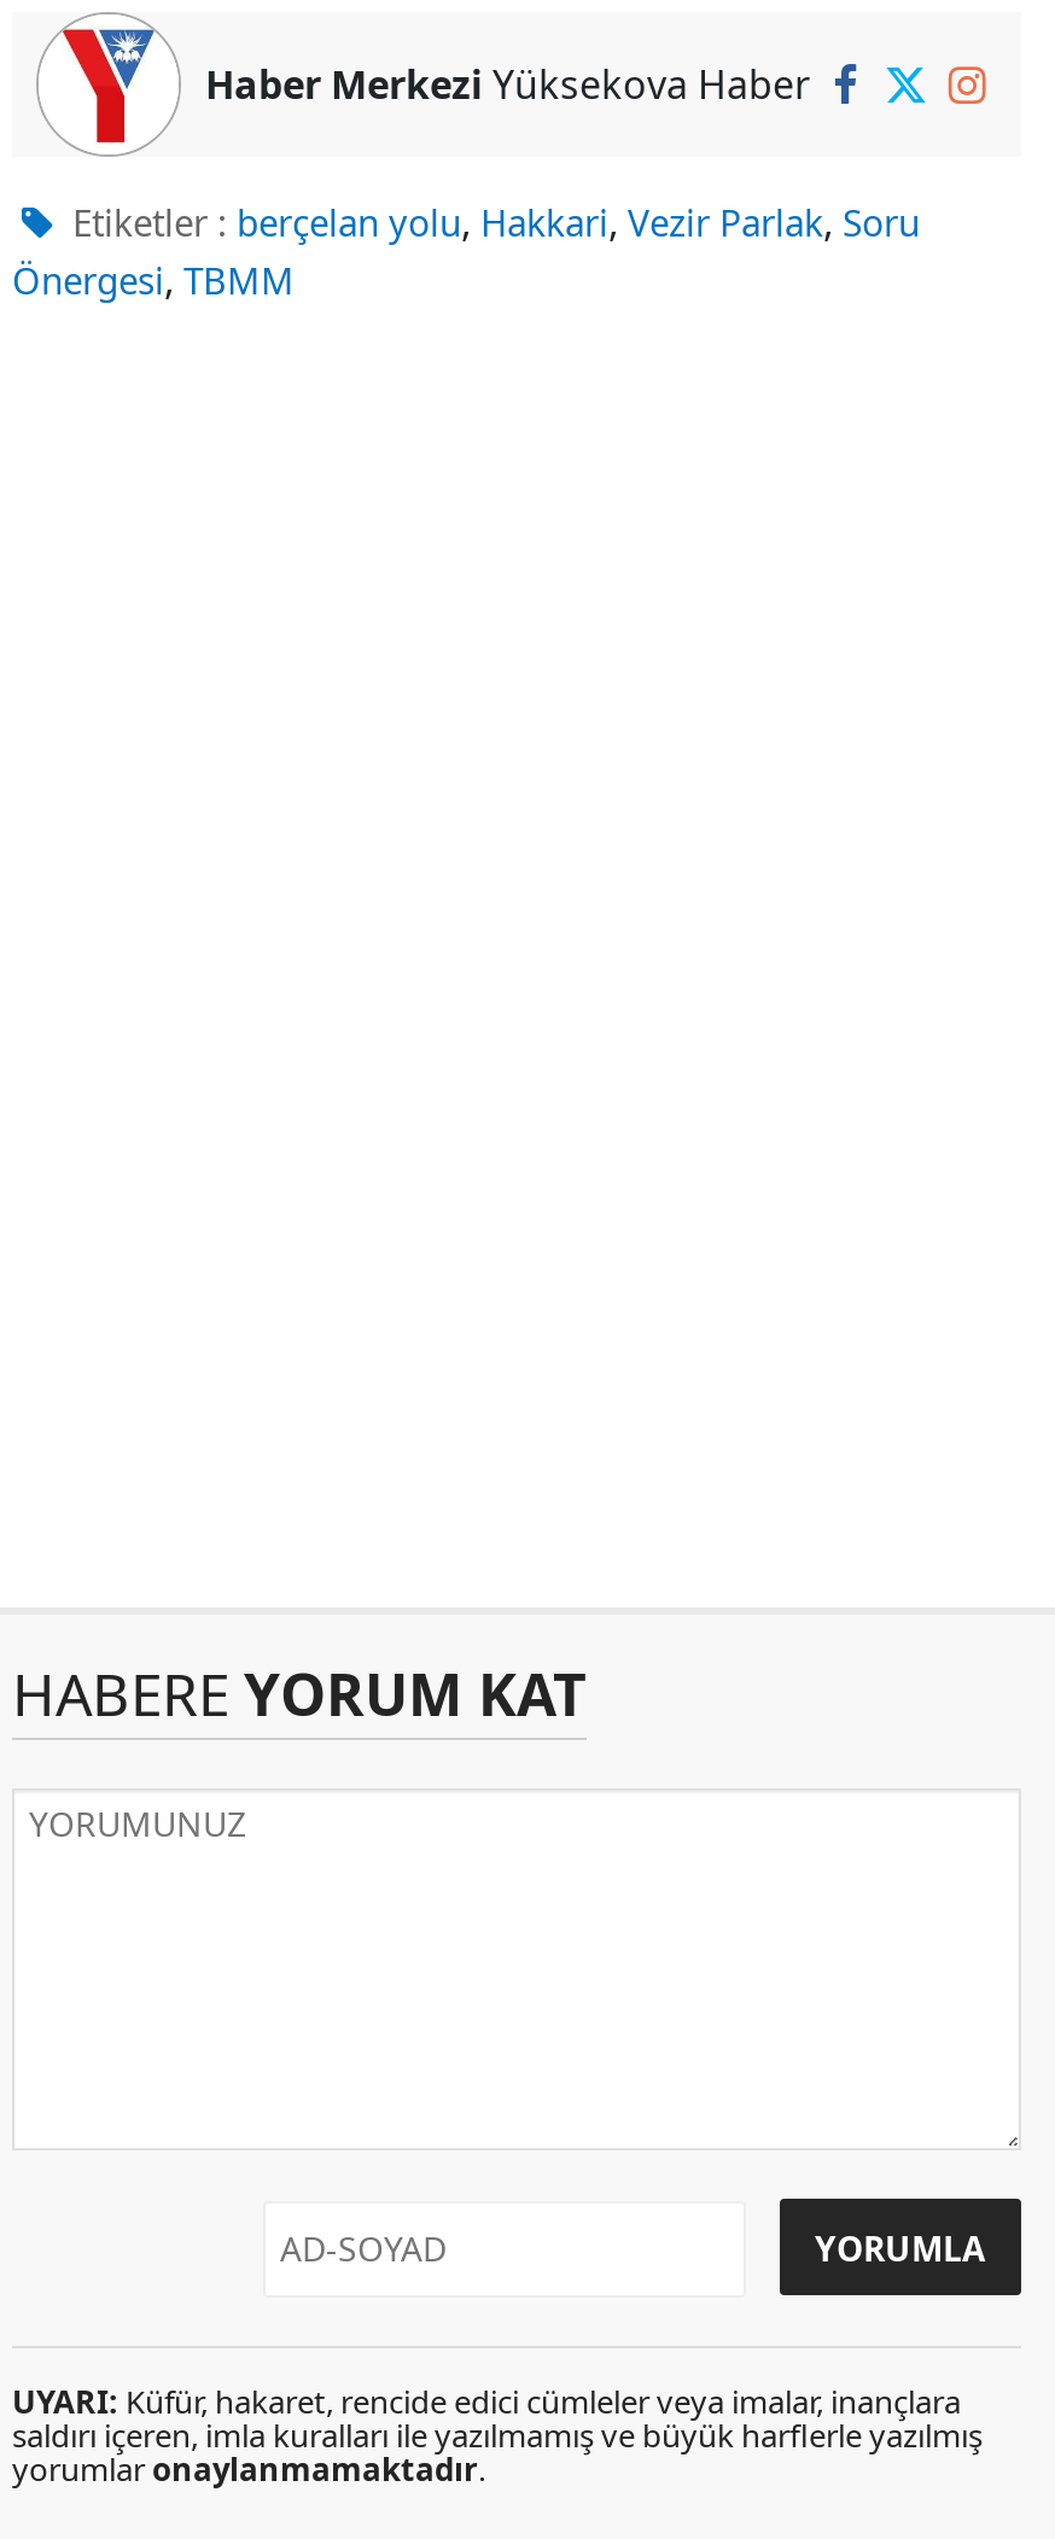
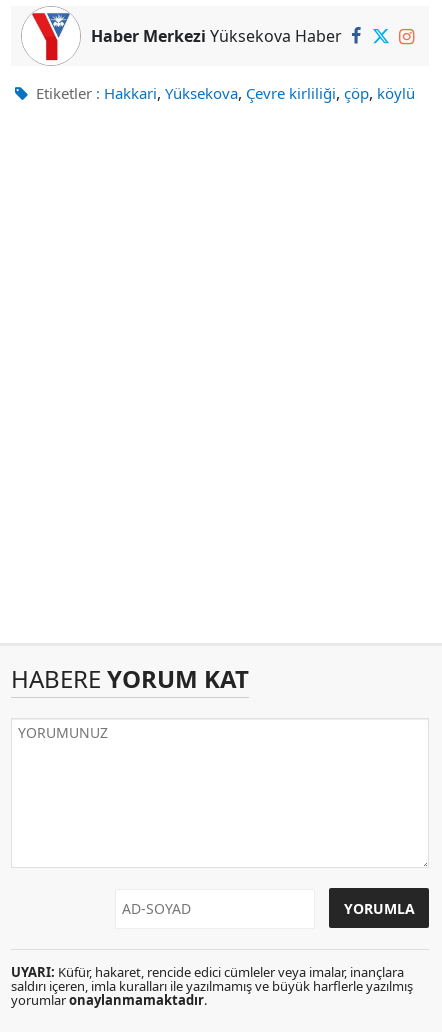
[12,195,920,307] Etiketler : berçelan yolu, Hakkari, Vezir Parlak, Soru | Önergesi, TBMM -> [32,82,415,104] Etiketler : Hakkari, Yüksekova, Çevre kirliliği, çöp, köylü

